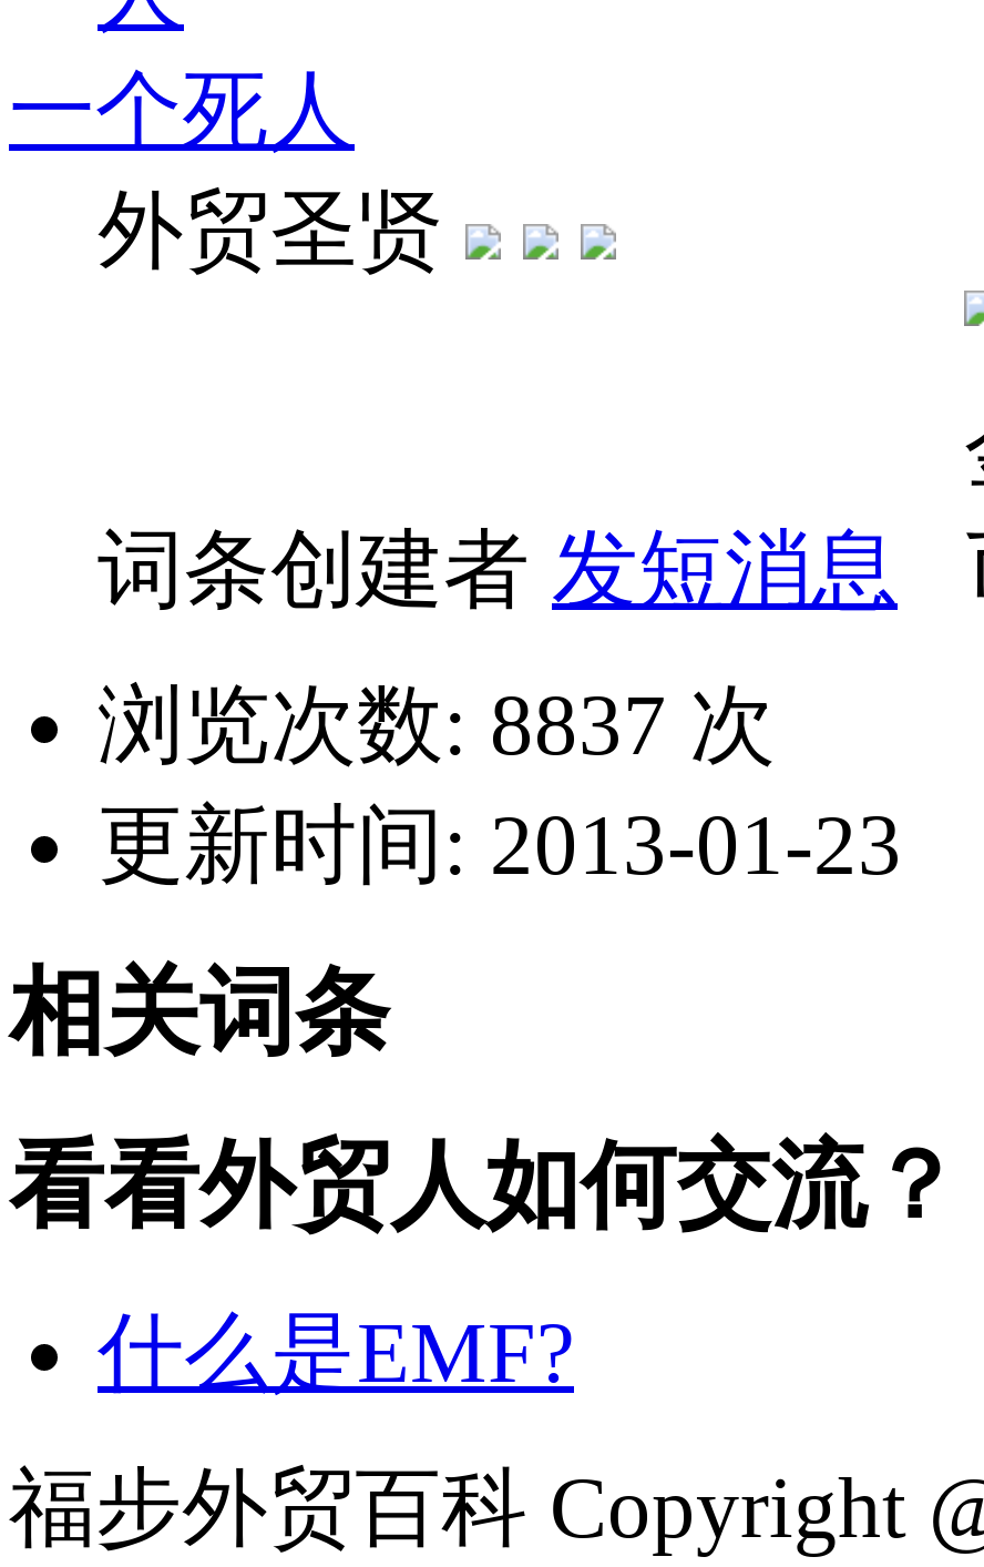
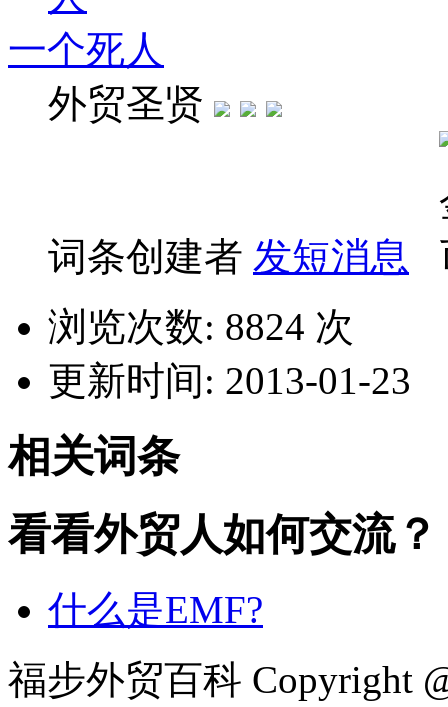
[98,676,776,771] 浏览次数: 8837 次 -> [48,305,354,348] 浏览次数: 8824 次

